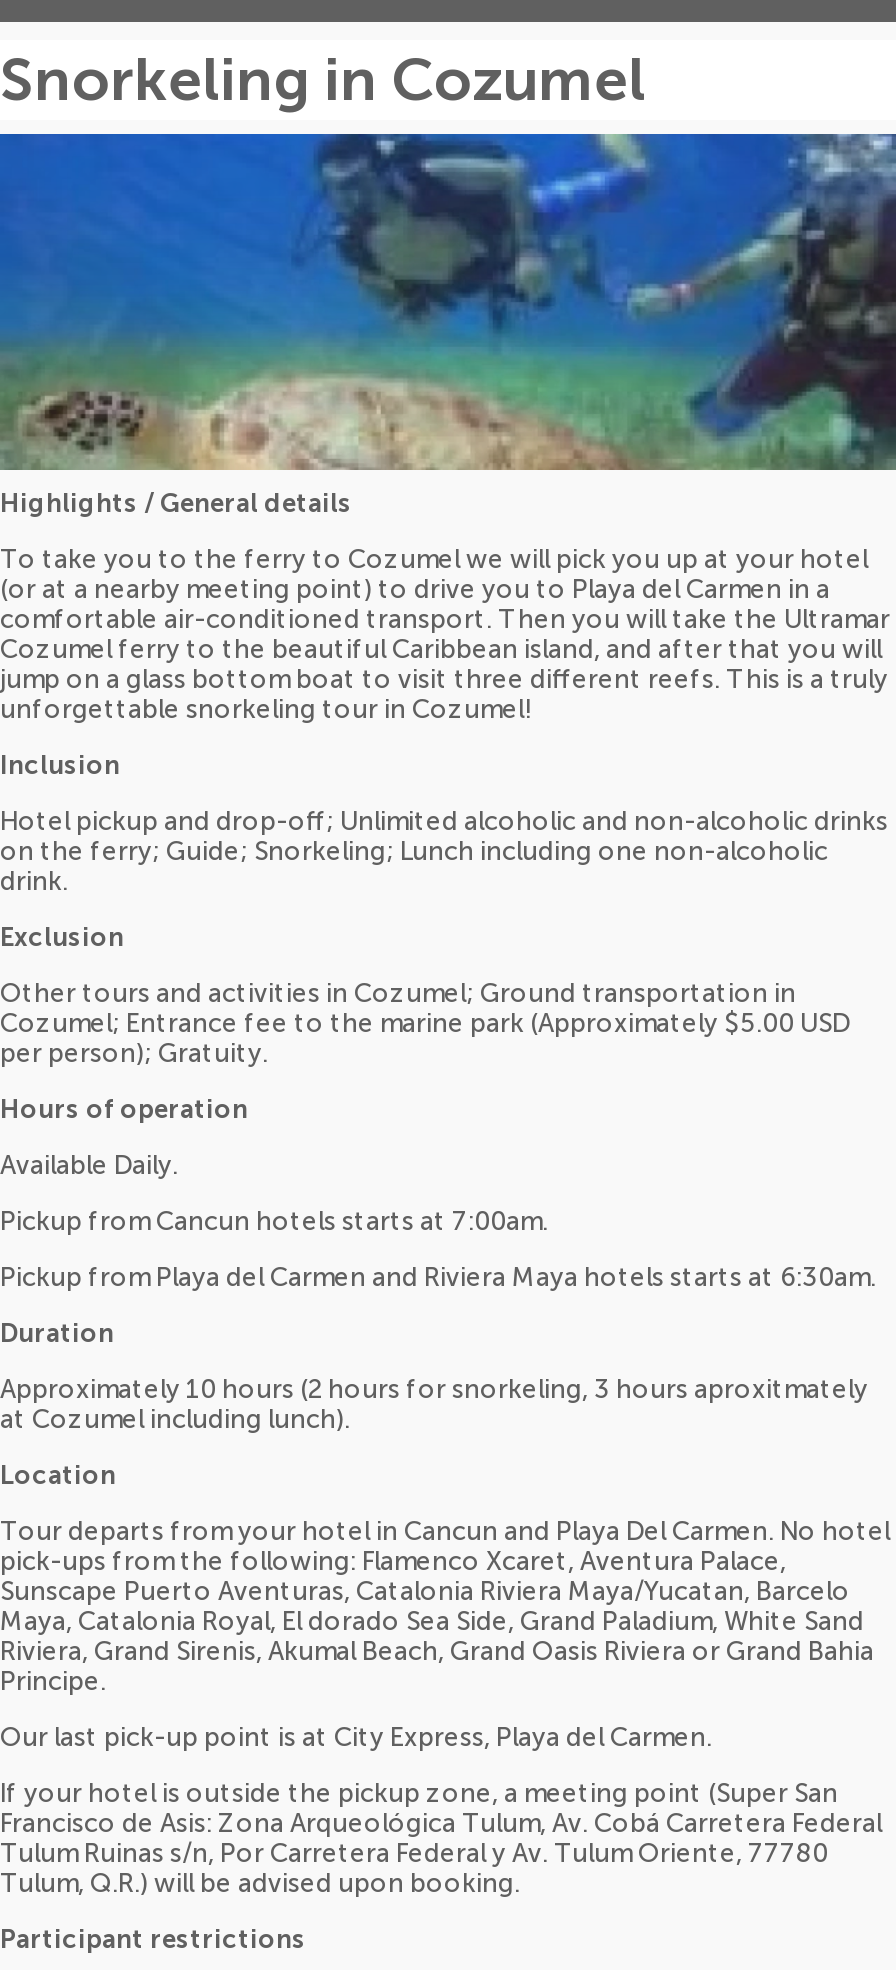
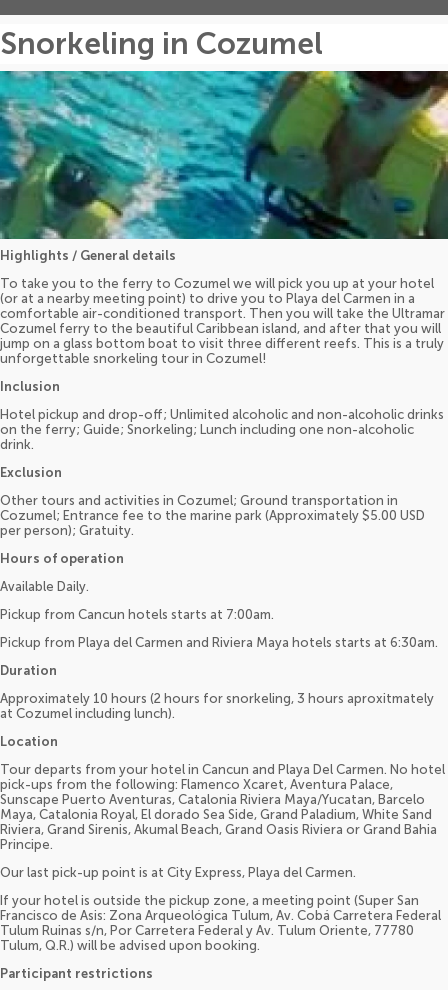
[6,132,890,472] [image] -> [3,70,445,240] [image]

